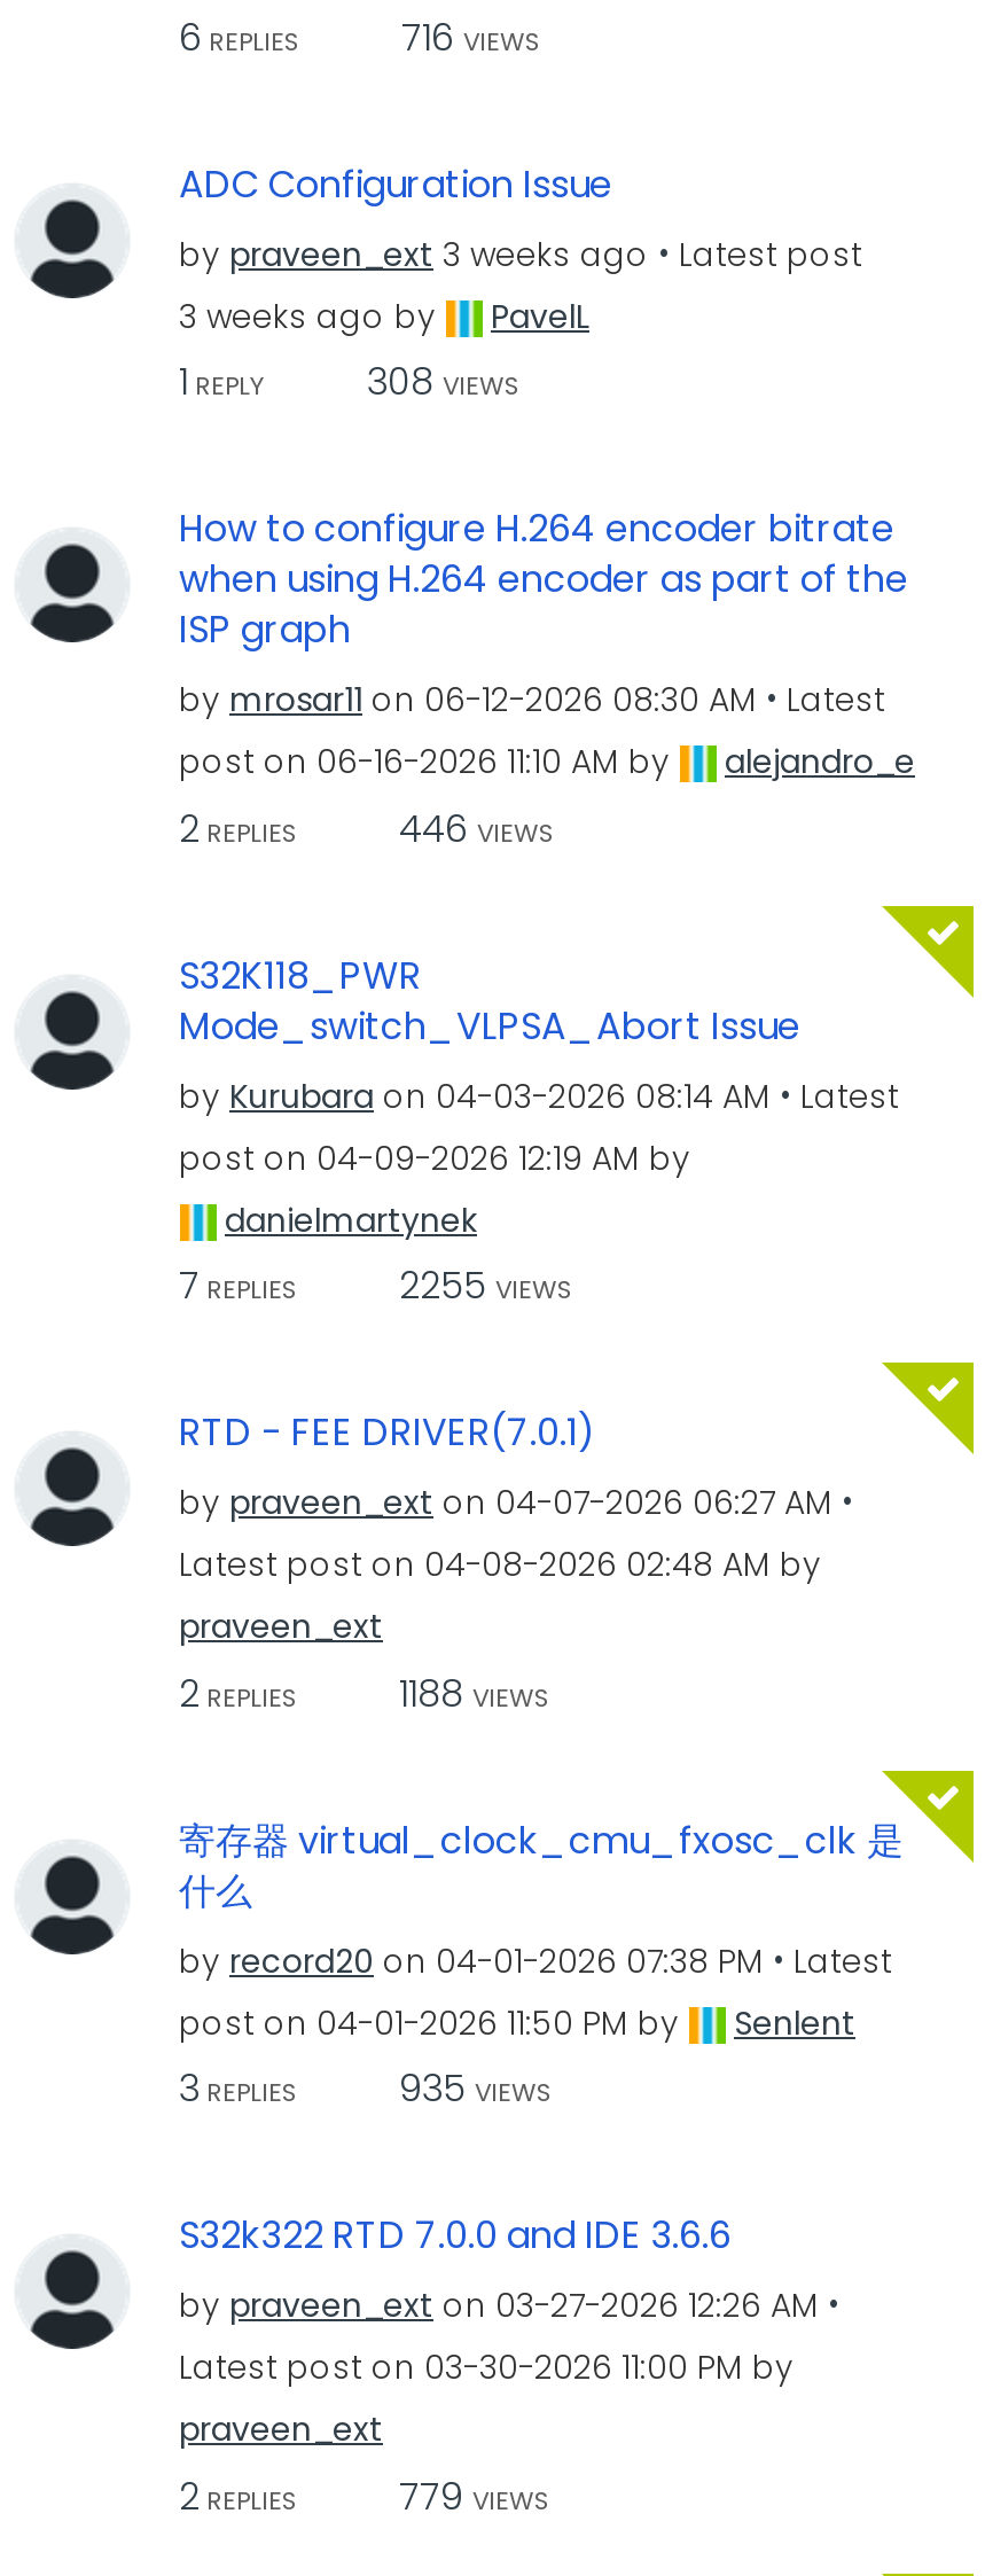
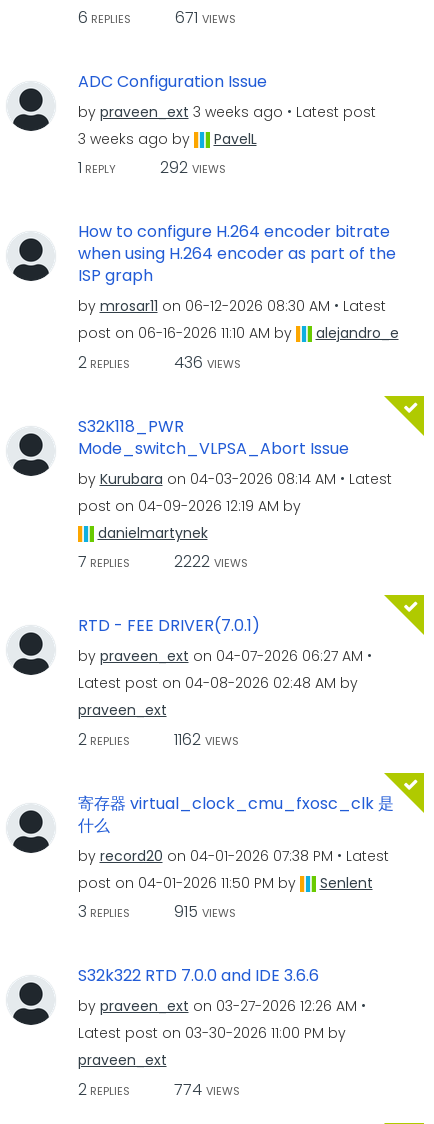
[179,10,541,63] 6 REPLIES 716 VIEWS -> [77,5,235,28] 6 REPLIES 671 VIEWS
[179,356,521,408] 1 REPLY 308 VIEWS -> [77,156,225,179] 1 REPLY 292 VIEWS
[179,802,555,854] 2 REPLIES 446 VIEWS -> [77,350,240,373] 2 REPLIES 436 VIEWS
[179,1259,573,1312] 7 REPLIES 2255 VIEWS -> [77,550,247,573] 7 REPLIES 2222 VIEWS
[179,1666,550,1719] 2 REPLIES 1188 VIEWS -> [77,727,238,750] 2 REPLIES 1162 VIEWS
[179,2062,553,2115] 3 REPLIES 935 VIEWS -> [77,900,235,923] 3 REPLIES 915 VIEWS
[179,2469,550,2522] 2 REPLIES 779 VIEWS -> [77,1077,239,1100] 2 REPLIES 774 VIEWS

